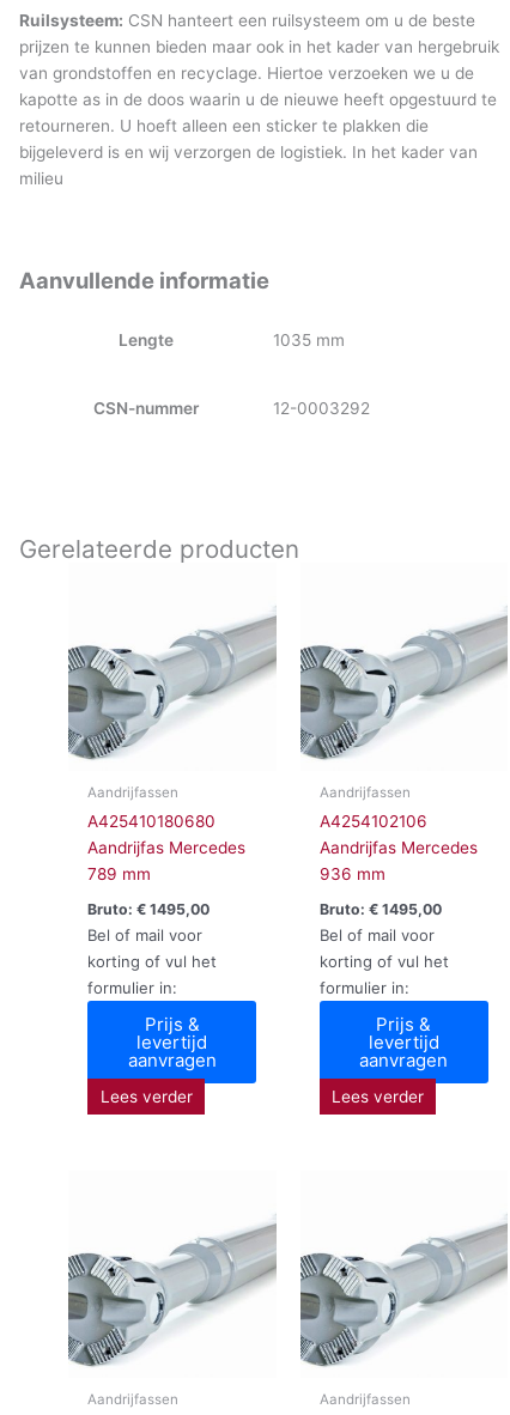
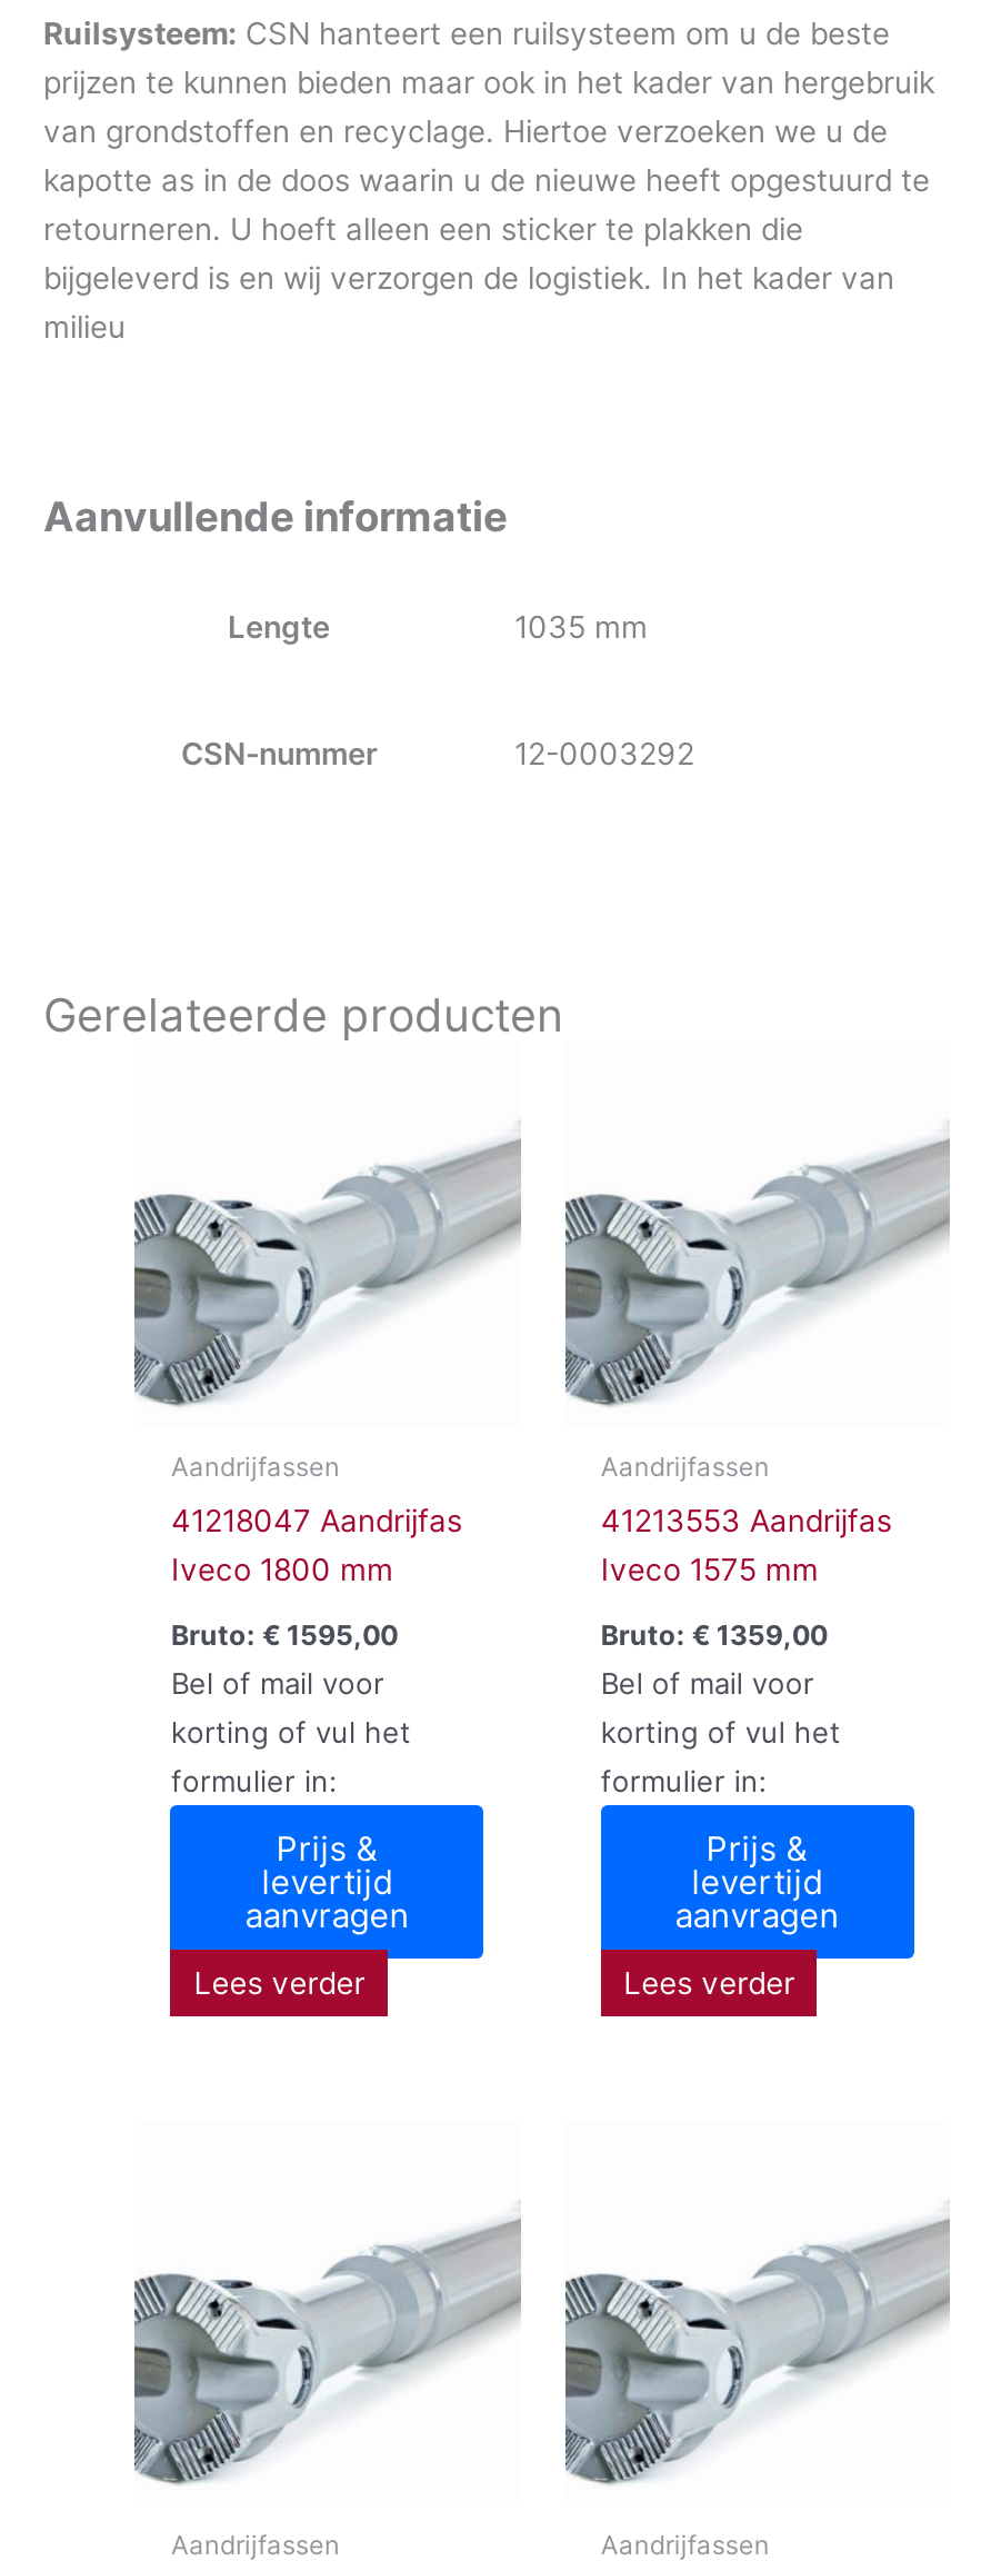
[88,812,246,884] A425410180680 | Aandrijfas Mercedes | 789 mm -> [171,1504,462,1588] 41218047 Aandrijfas | Iveco 1800 mm
[320,812,478,884] A4254102106 | Aandrijfas Mercedes | 936 mm -> [601,1504,892,1588] 41213553 Aandrijfas | Iveco 1575 mm
[88,901,210,919] Bruto: €1495,00 -> [171,1619,398,1652] Bruto: €1595,00
[320,901,442,919] Bruto: €1495,00 -> [601,1619,827,1652] Bruto: €1359,00

